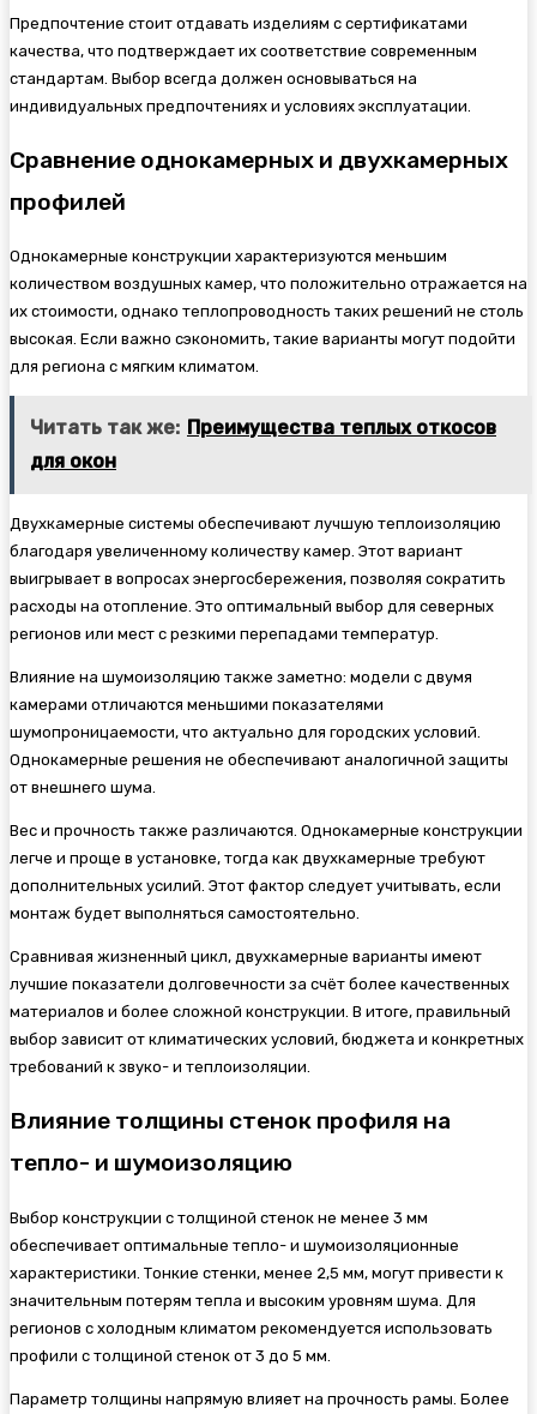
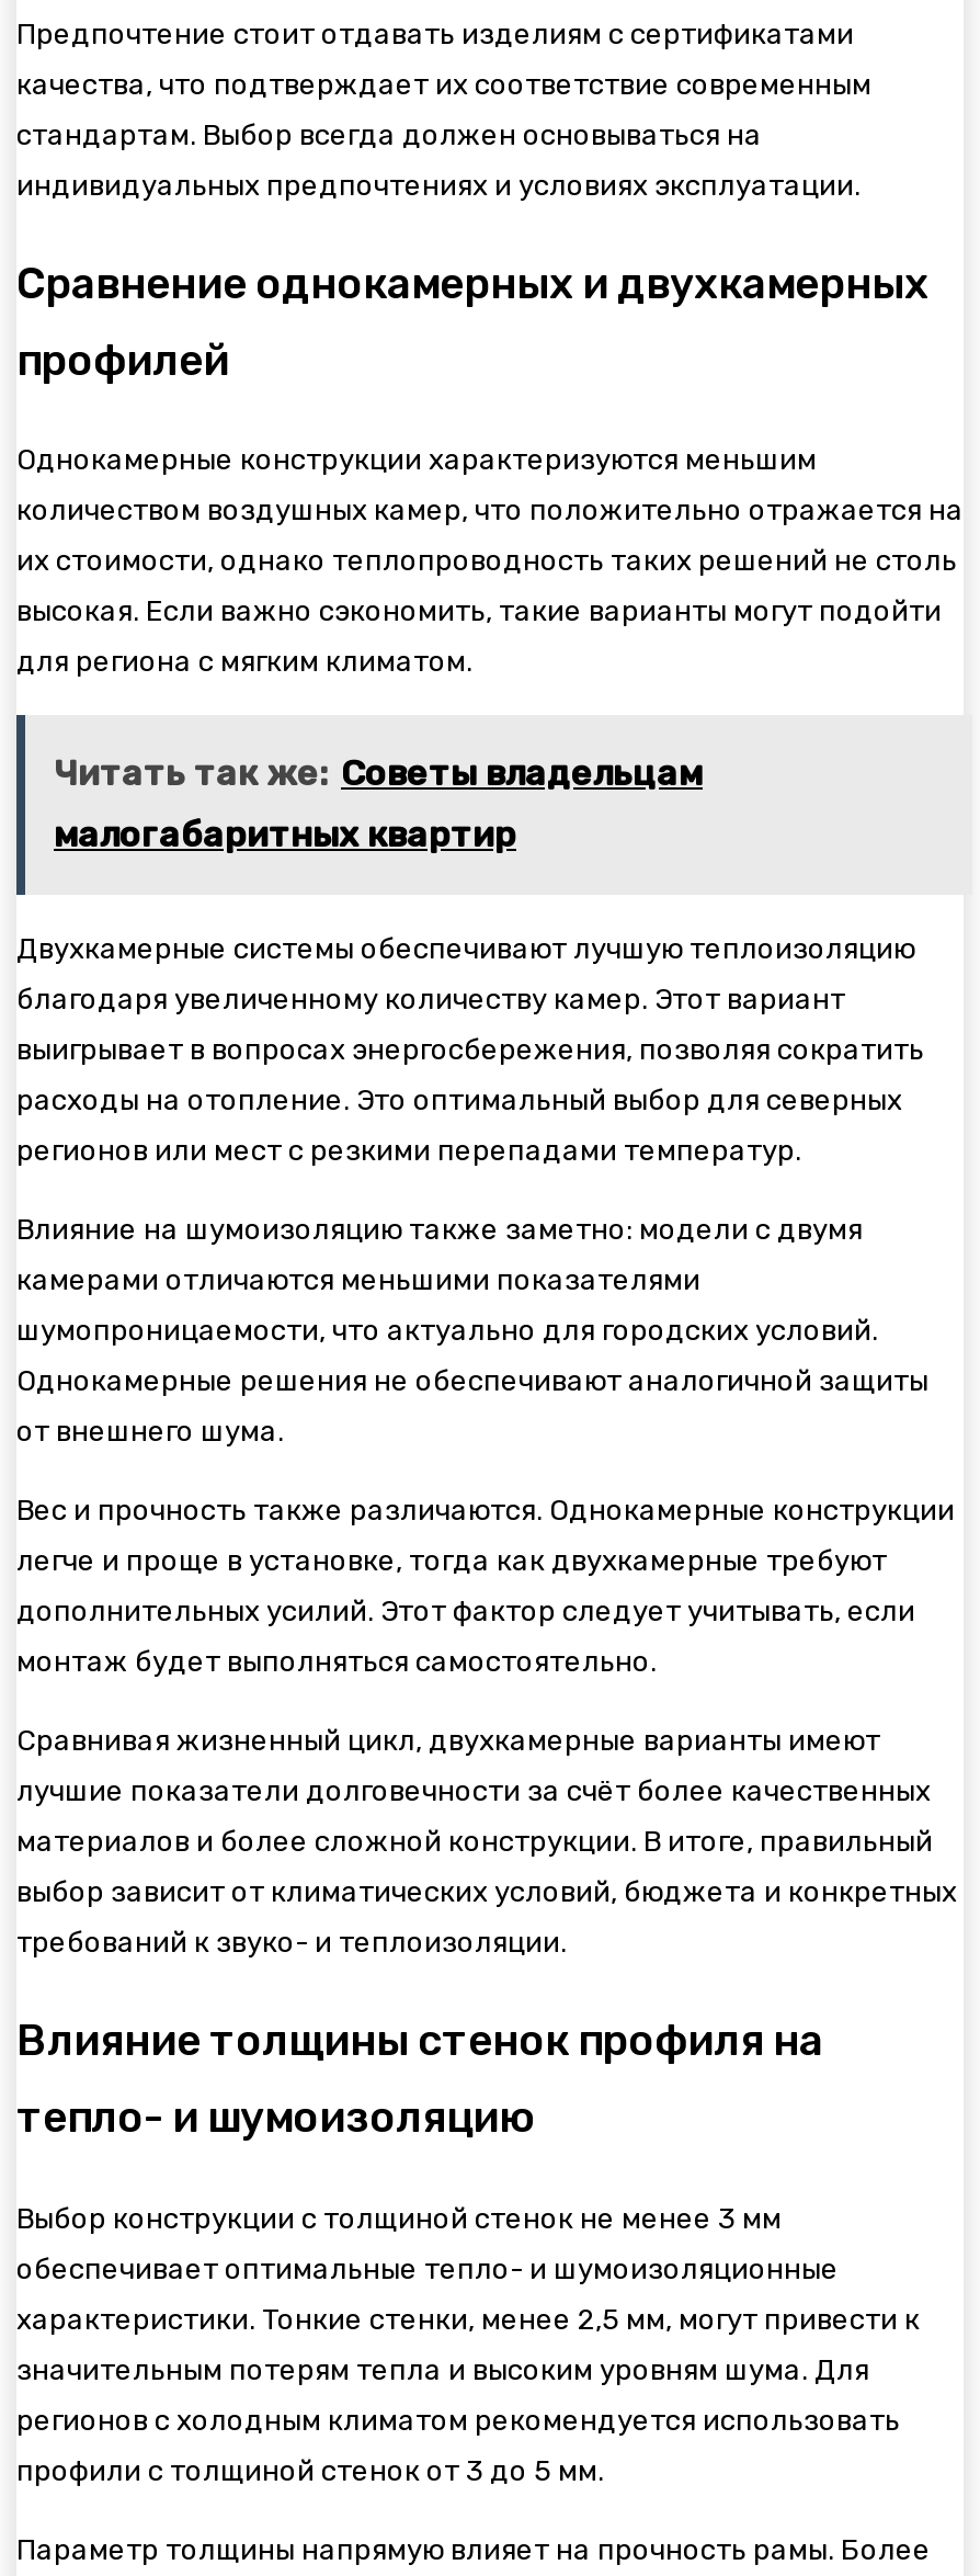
[30,416,496,439] Читать так же: Преимущества теплых откосов -> [54,753,703,794] Читать так же: Cоветы владельцам
[30,450,116,473] для окон -> [54,814,516,856] малогабаритных квартир

